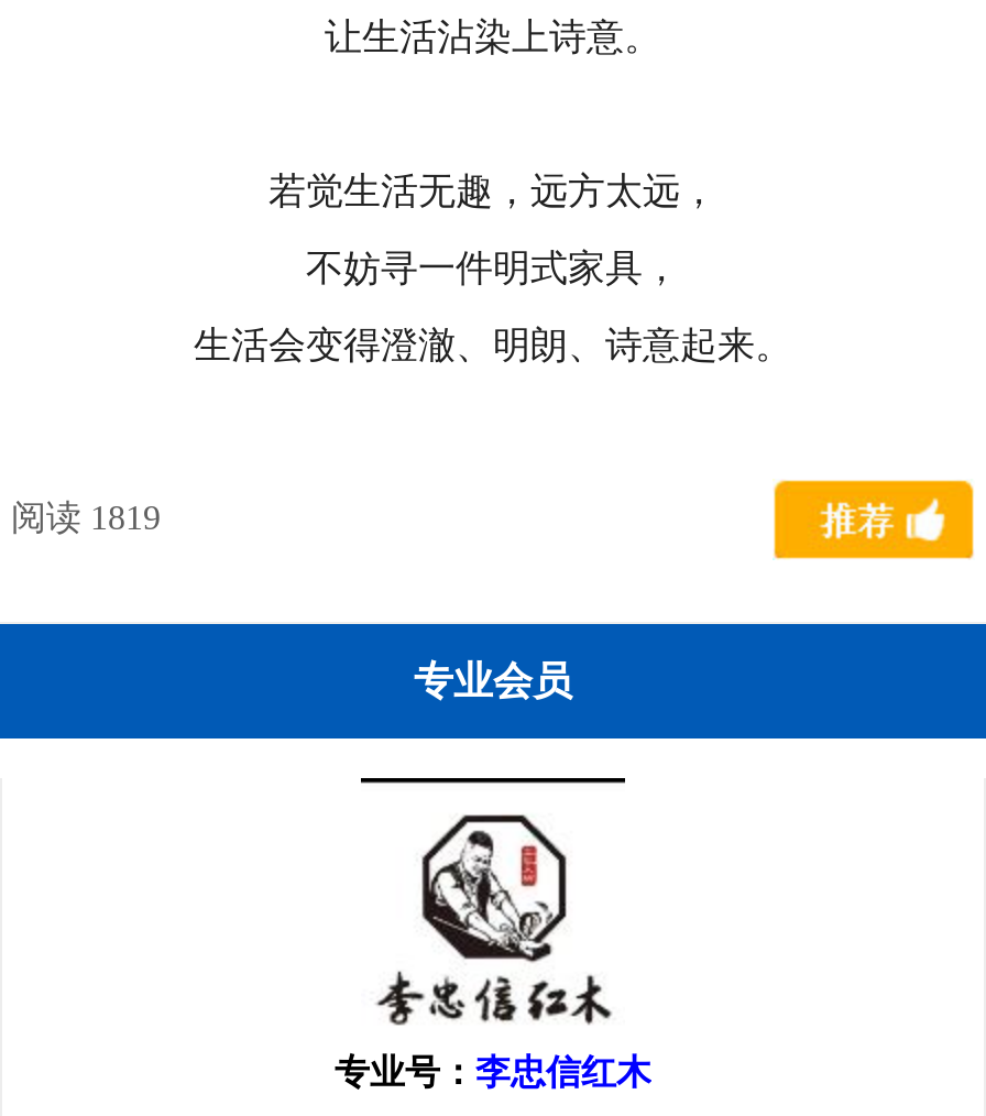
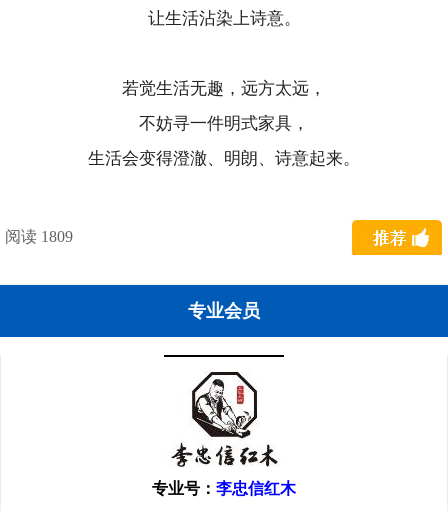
[11,499,161,536] 阅读 1819 -> [5,228,73,245] 阅读 1809

